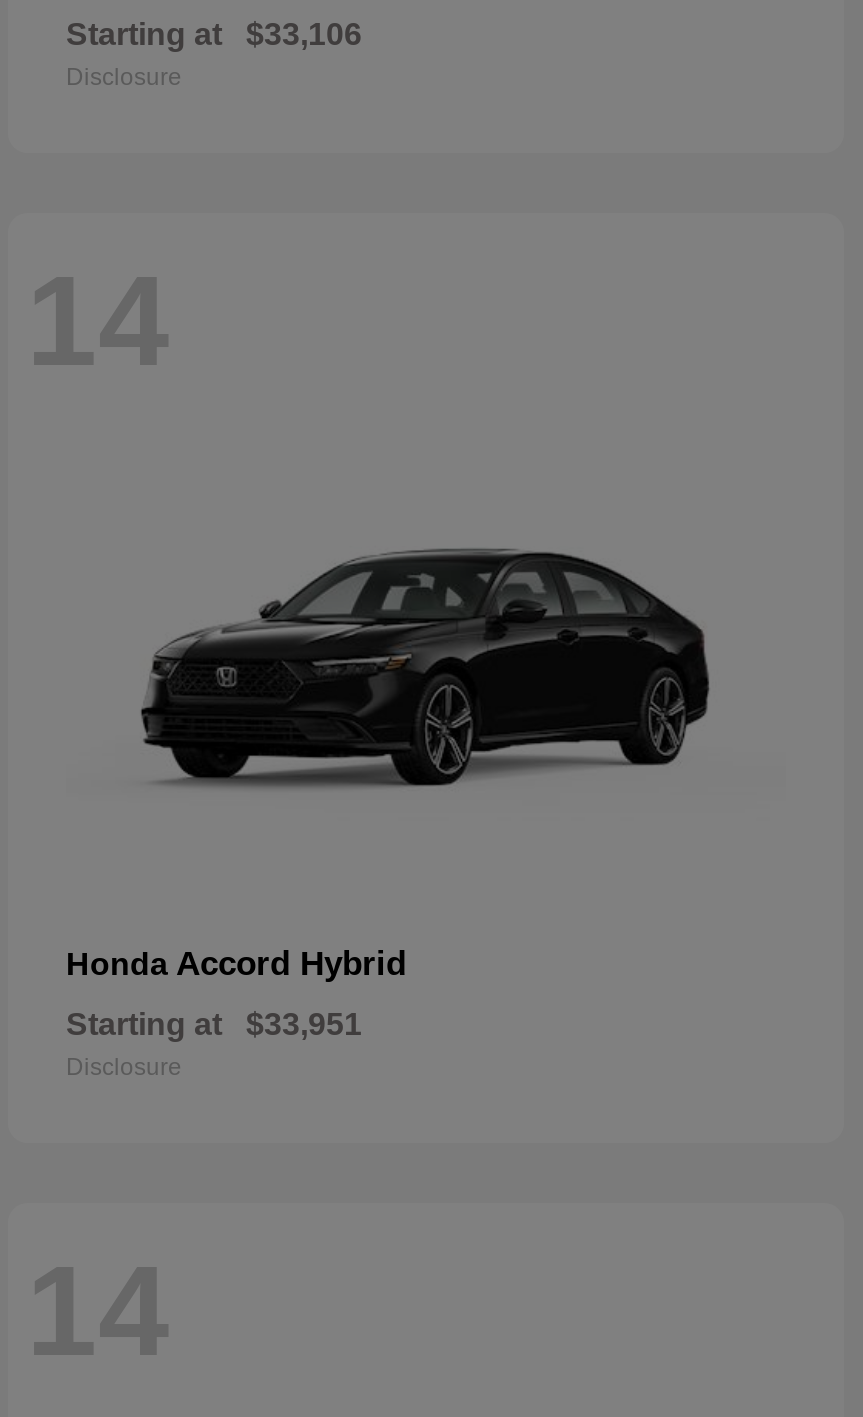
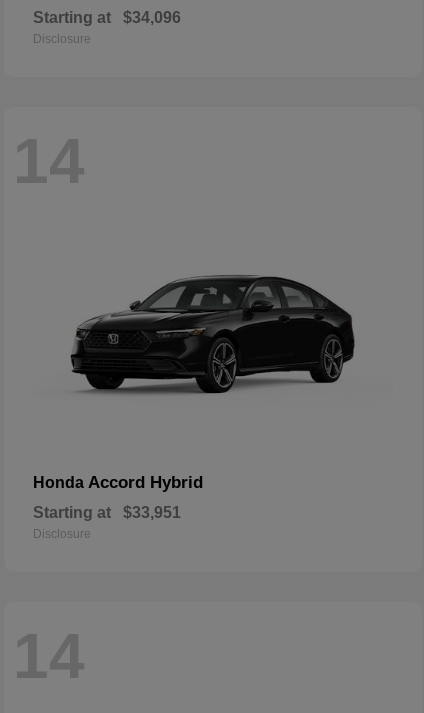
[66,18,362,52] Starting at $33,106 -> [33,9,181,26] Starting at $34,096

